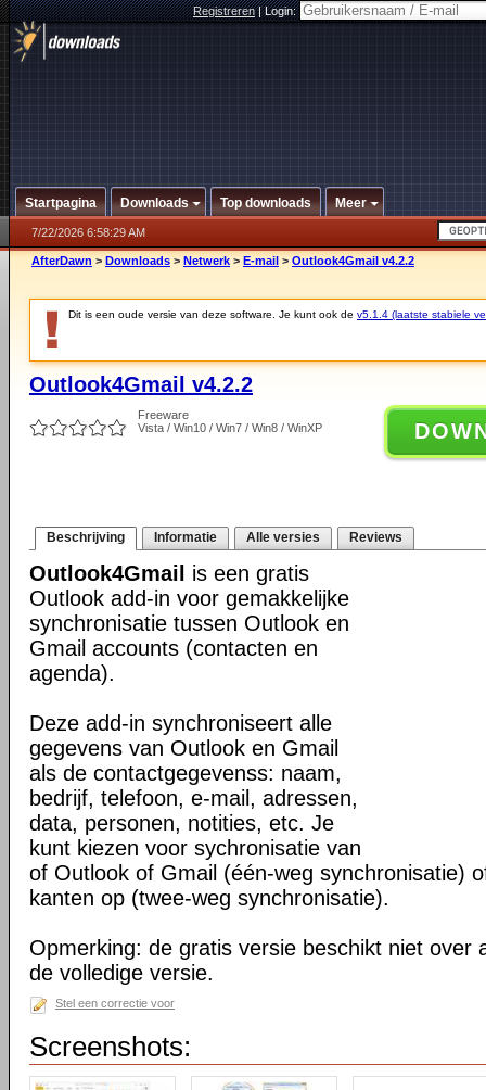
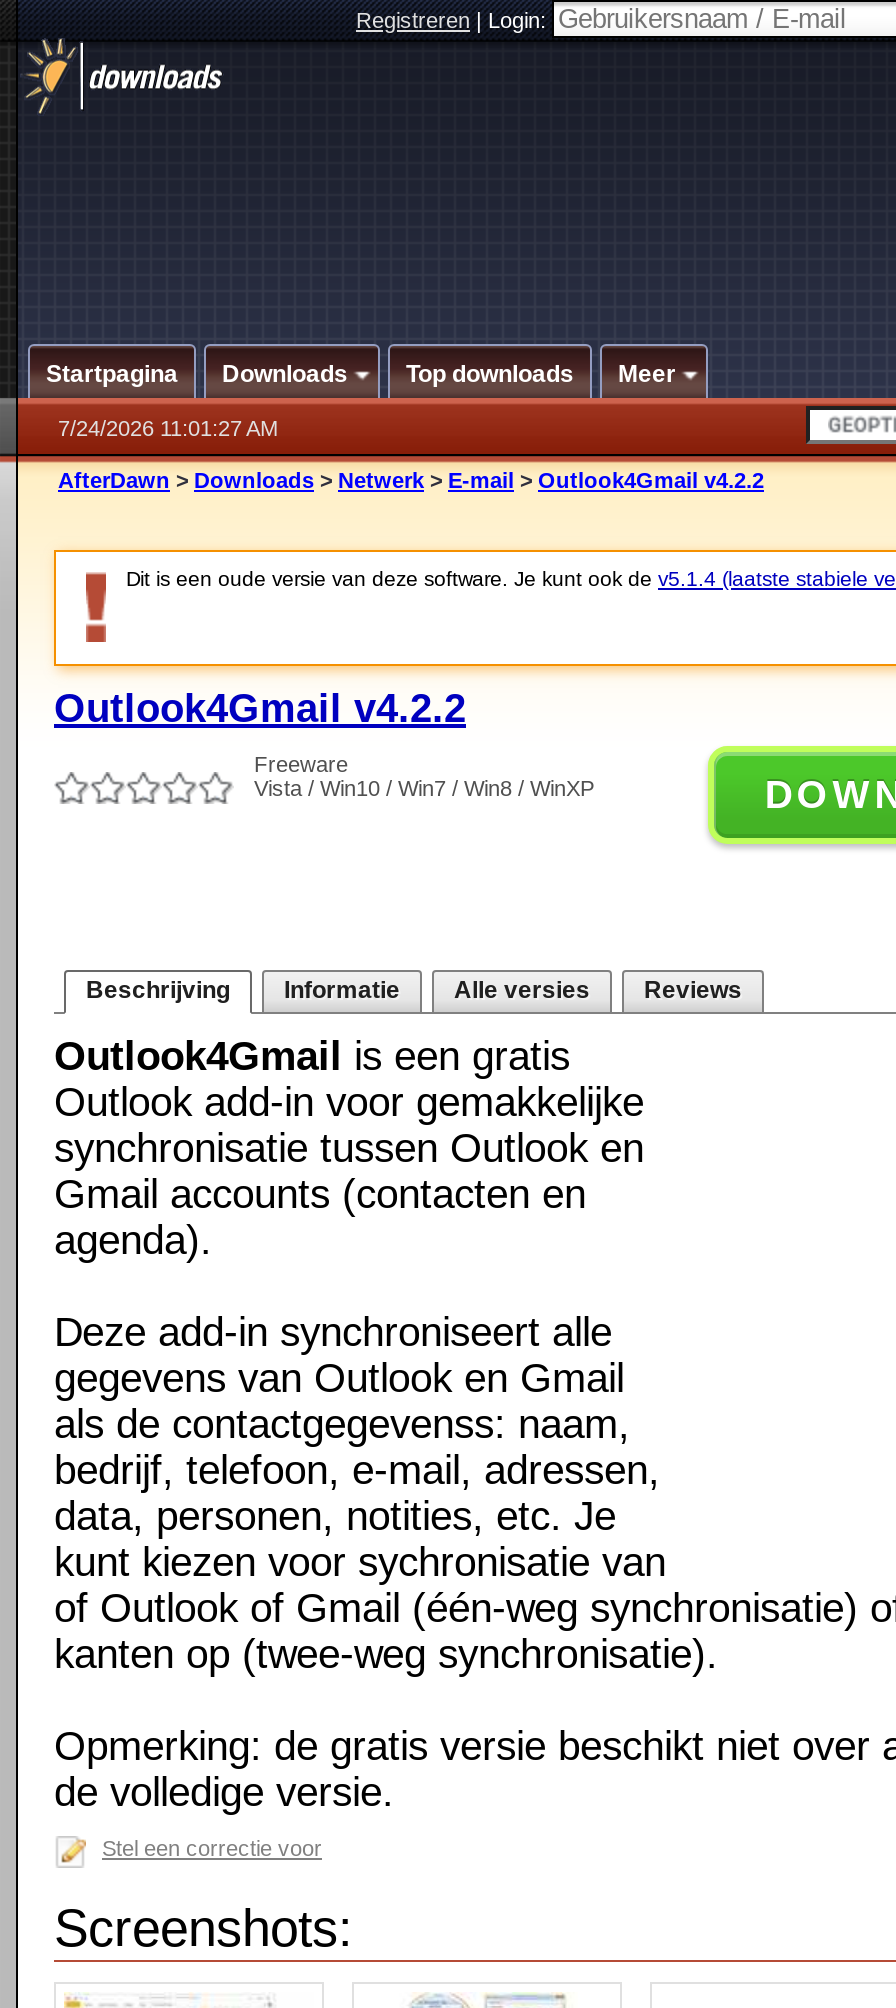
[31,226,145,239] 7/22/2026 6:58:29 AM -> [58,416,278,440] 7/24/2026 11:01:27 AM

